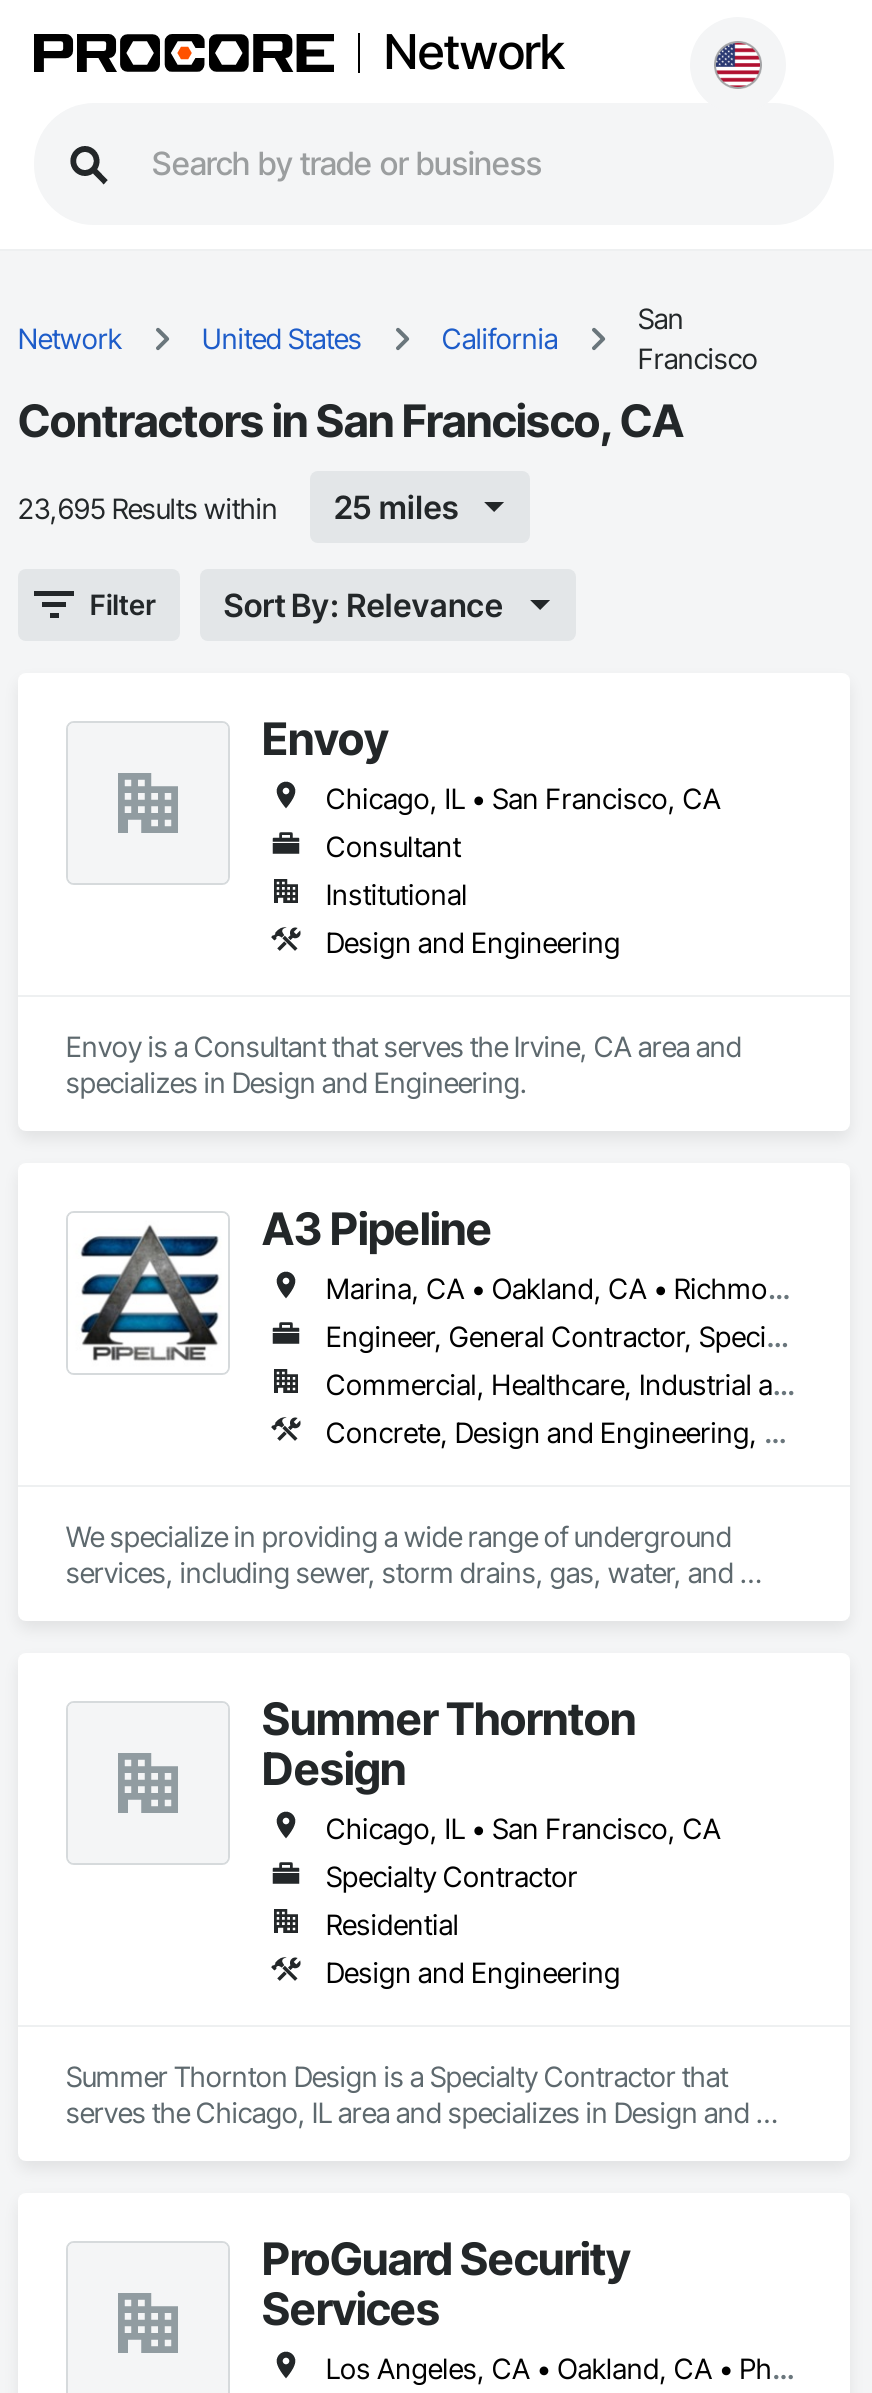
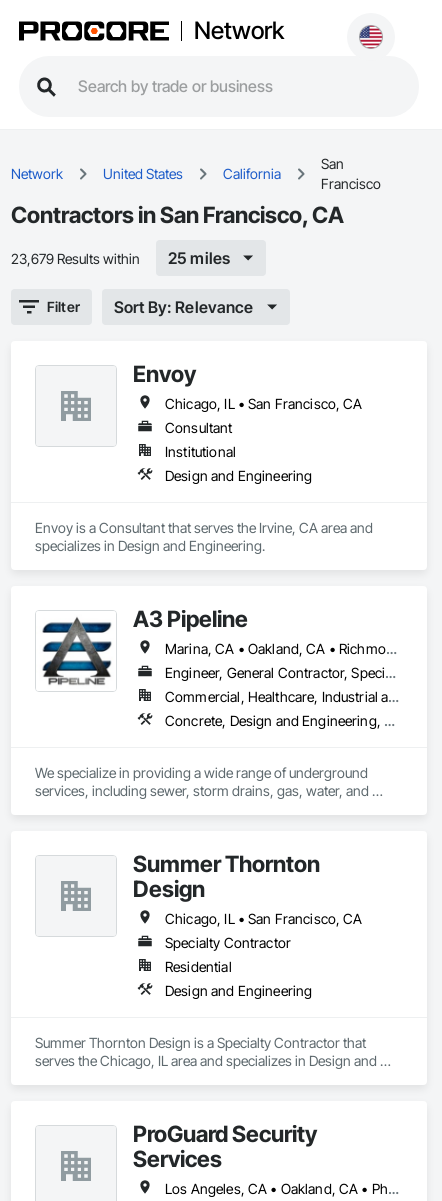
[18,490,278,524] 23,695 Results within -> [11,249,140,266] 23,679 Results within

